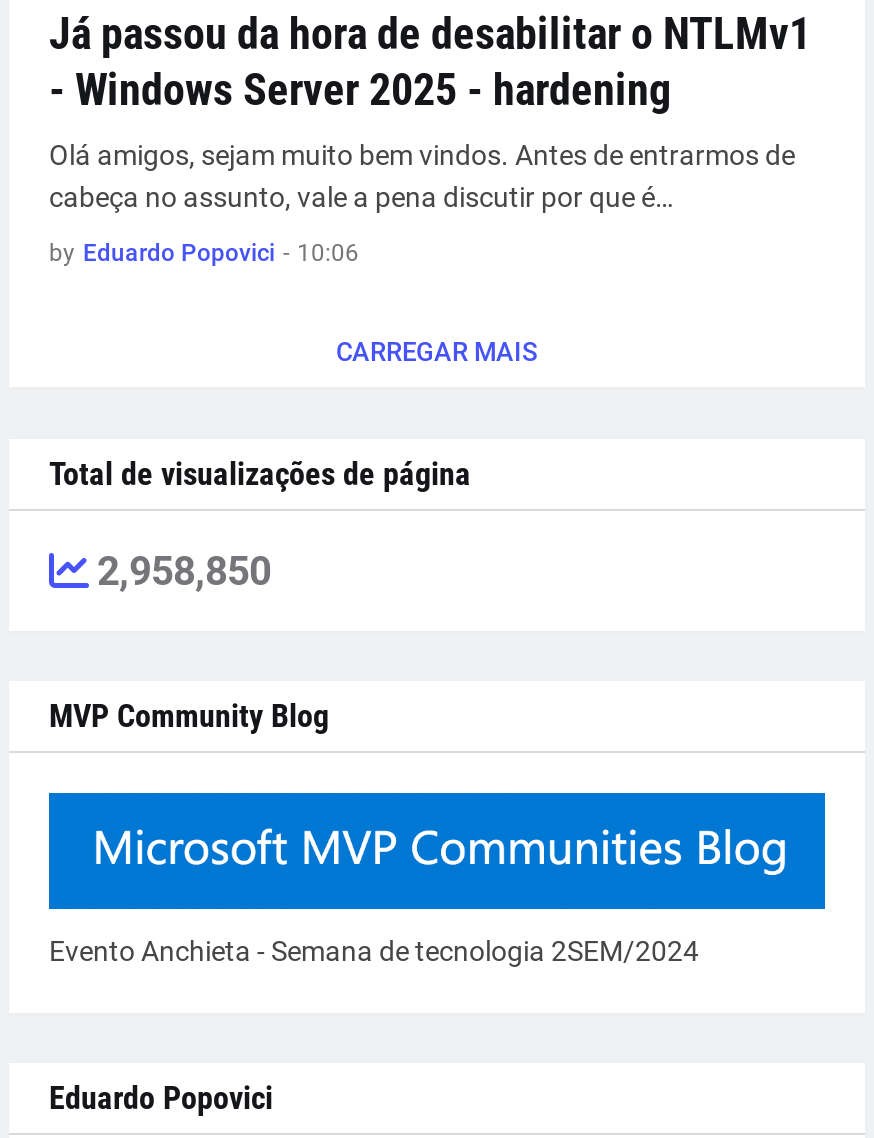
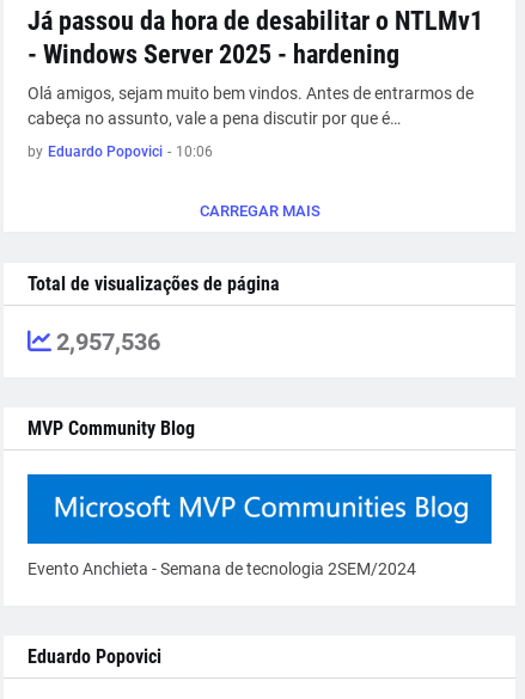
[97,547,271,595] 2,958,850 -> [56,327,160,356] 2,957,536

